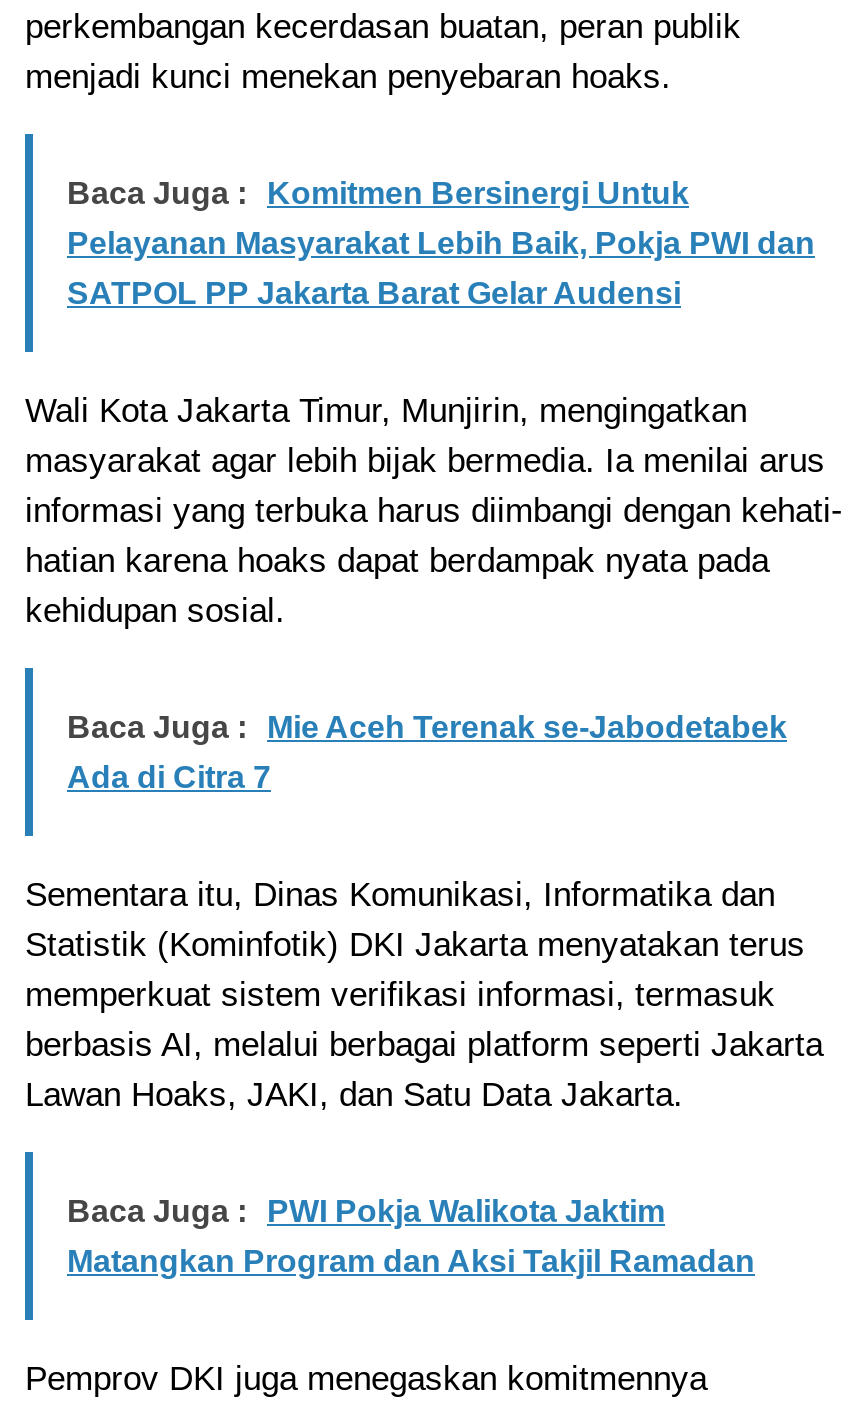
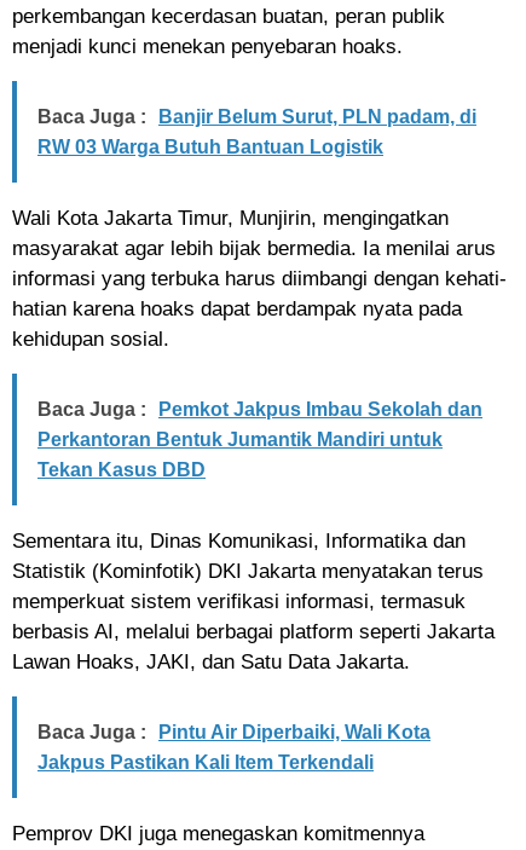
[67,176,815,310] Baca Juga : Komitmen Bersinergi Untuk | Pelayanan Masyarakat Lebih Baik, Pokja PWI dan | SATPOL PP Jakarta Barat Gelar Audensi -> [37,106,476,157] Baca Juga : Banjir Belum Surut, PLN padam, di | RW 03 Warga Butuh Bantuan Logistik
moved [25,392,843,630] -> [12,207,507,351]: Wali Kota Jakarta Timur, Munjirin, mengingatkan | masyarakat agar lebih bijak bermedia. Ia menilai arus | informasi yang terbuka harus diimbangi dengan kehati- | hatian karena hoaks dapat berdampak nyata pada | kehidupan sosial.
[67,710,787,794] Baca Juga : Mie Aceh Terenak se-Jabodetabek | Ada di Citra 7 -> [37,399,482,480] Baca Juga : Pemkot Jakpus Imbau Sekolah dan | Perkantoran Bentuk Jumantik Mandiri untuk | Tekan Kasus DBD
[67,1194,665,1228] Baca Juga : PWI Pokja Walikota Jaktim -> [37,722,430,742] Baca Juga : Pintu Air Diperbaiki, Wali Kota
[67,1244,755,1278] Matangkan Program dan Aksi Takjil Ramadan -> [37,752,374,773] Jakpus Pastikan Kali Item Terkendali

